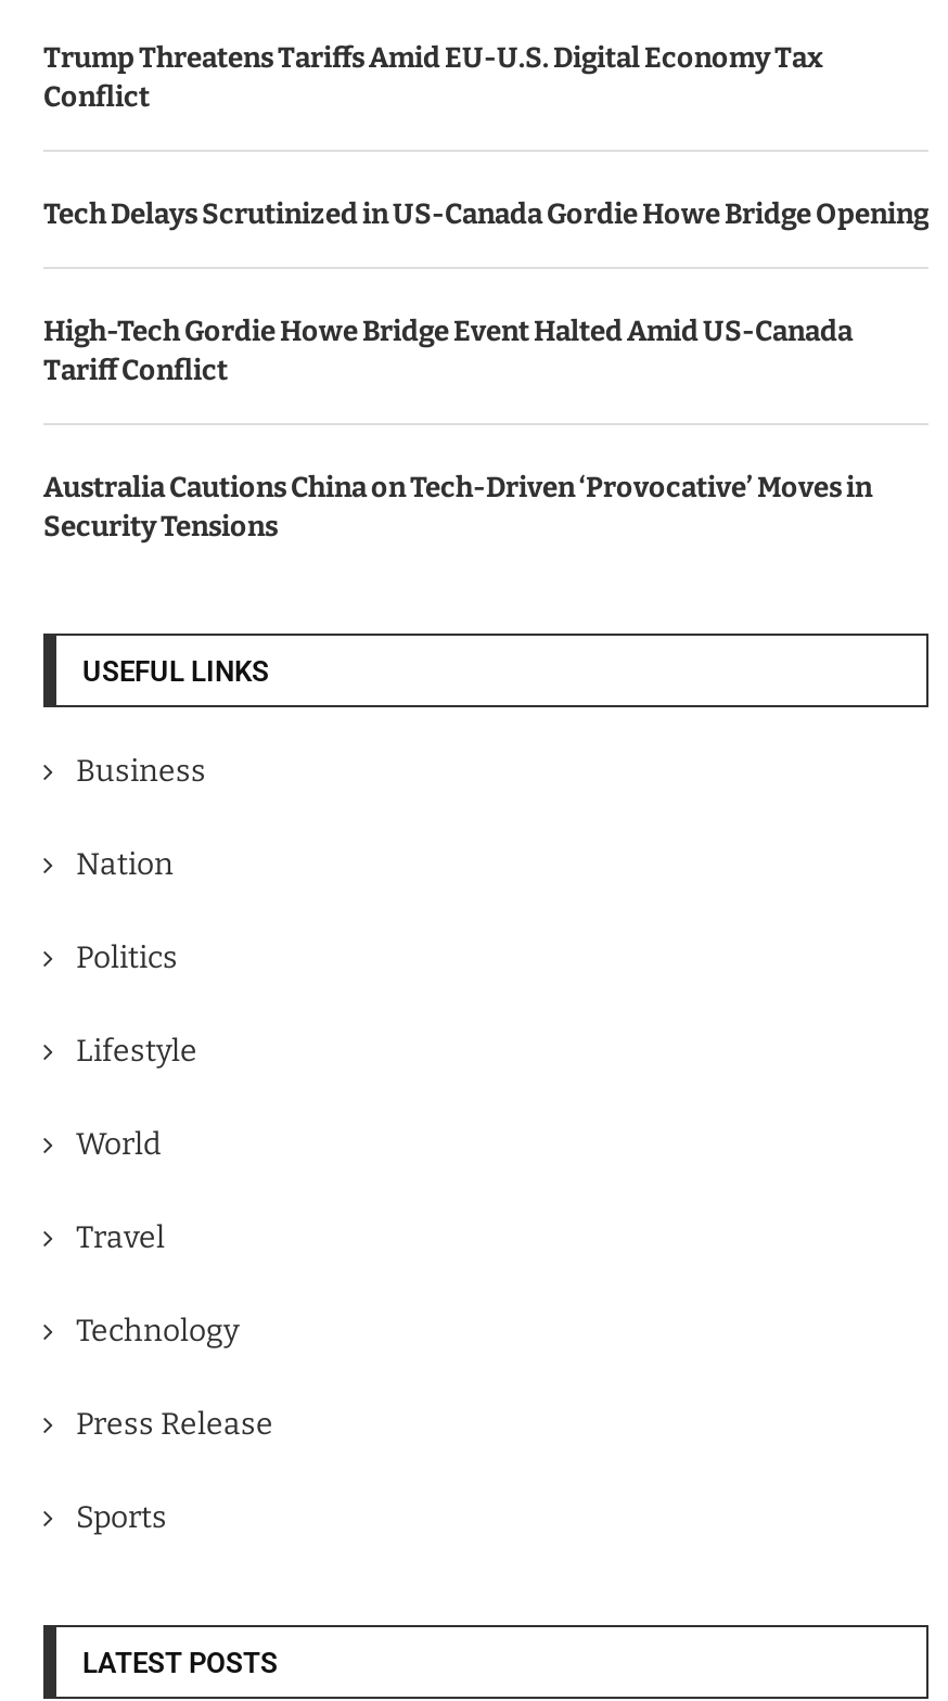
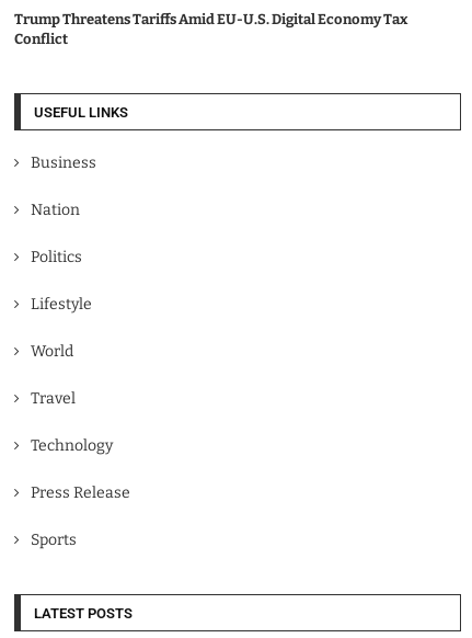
[43,197,928,230] Tech Delays Scrutinized in US-Canada Gordie Howe Bridge Opening -> none
[43,315,853,386] High-Tech Gordie Howe Bridge Event Halted Amid US-Canada | Tariff Conflict -> none
[43,471,872,542] Australia Cautions China on Tech-Driven ‘Provocative’ Moves in | Security Tensions -> none

